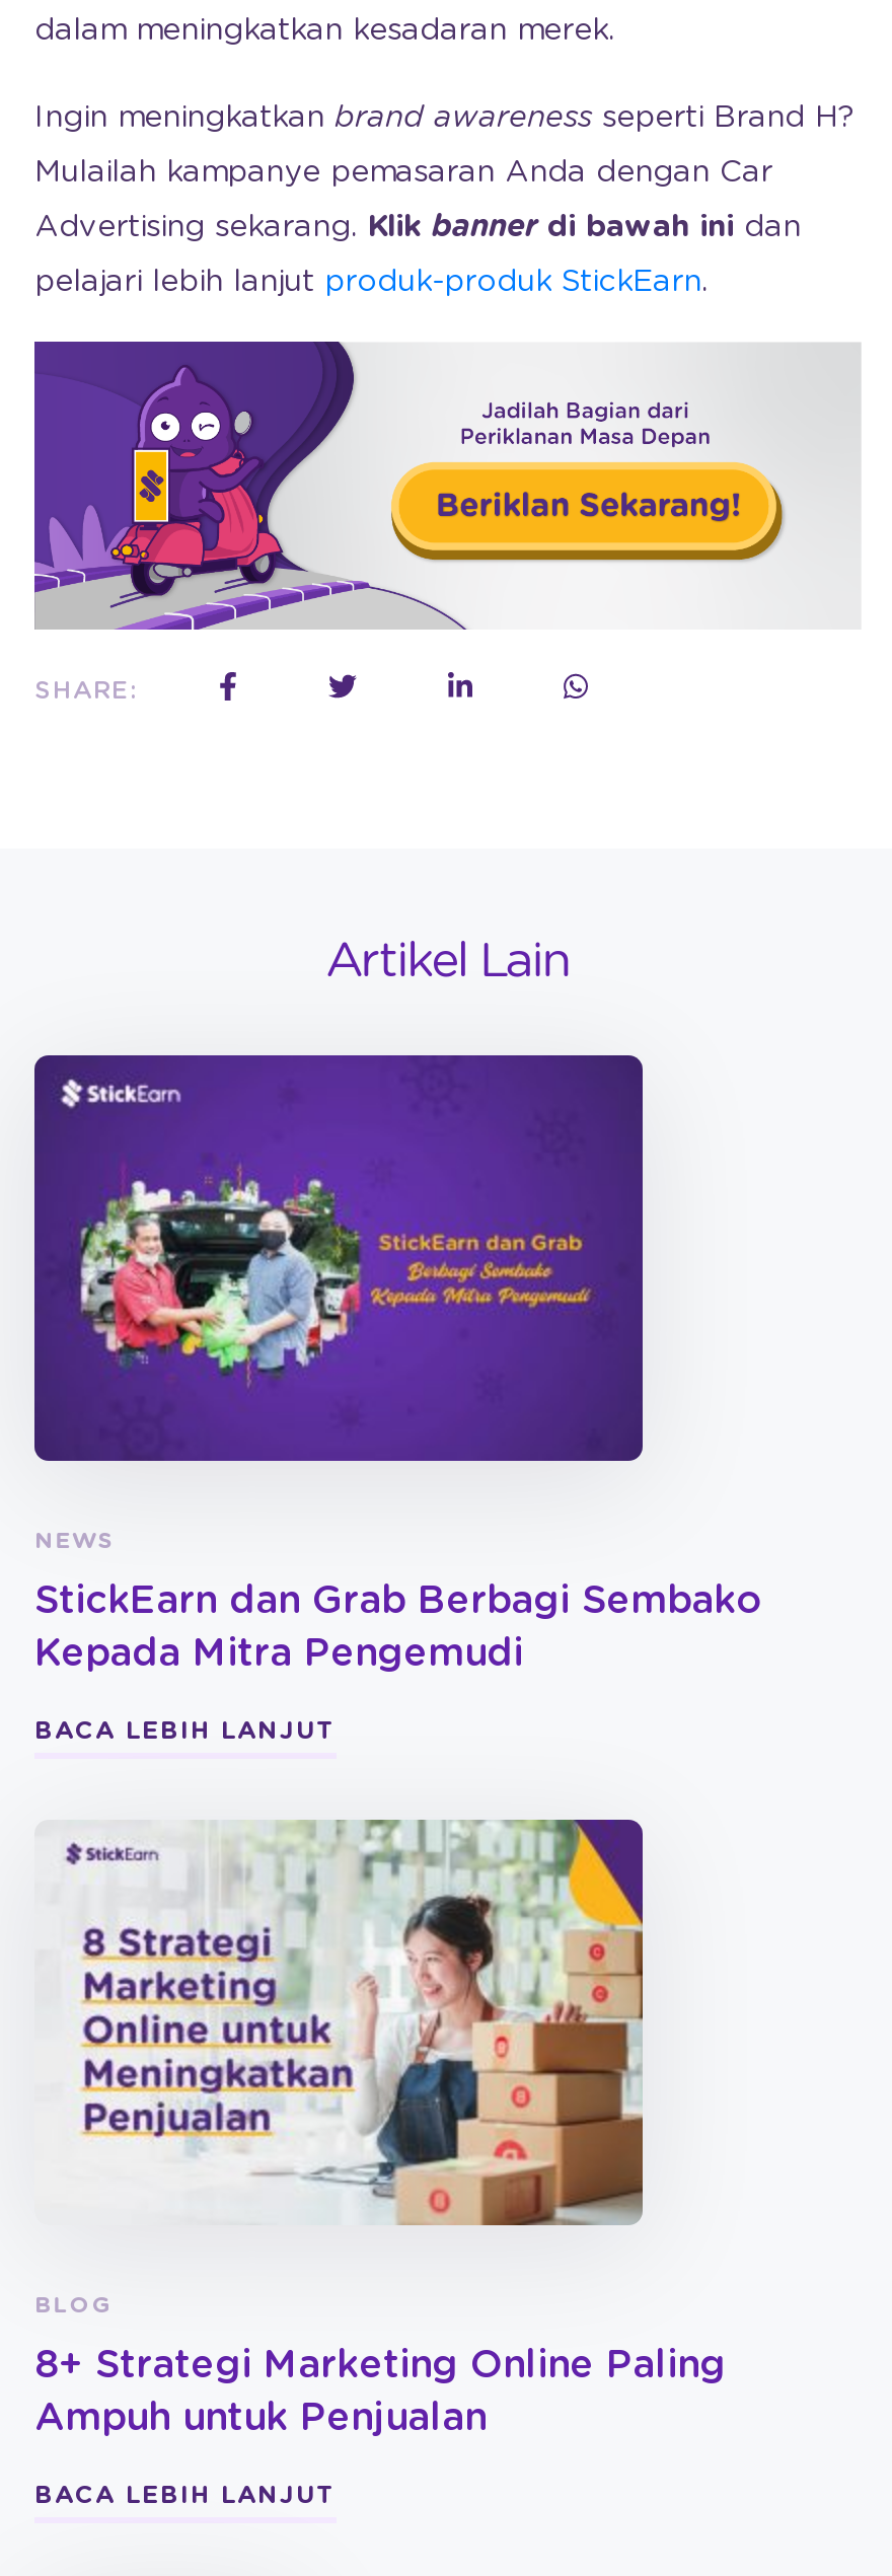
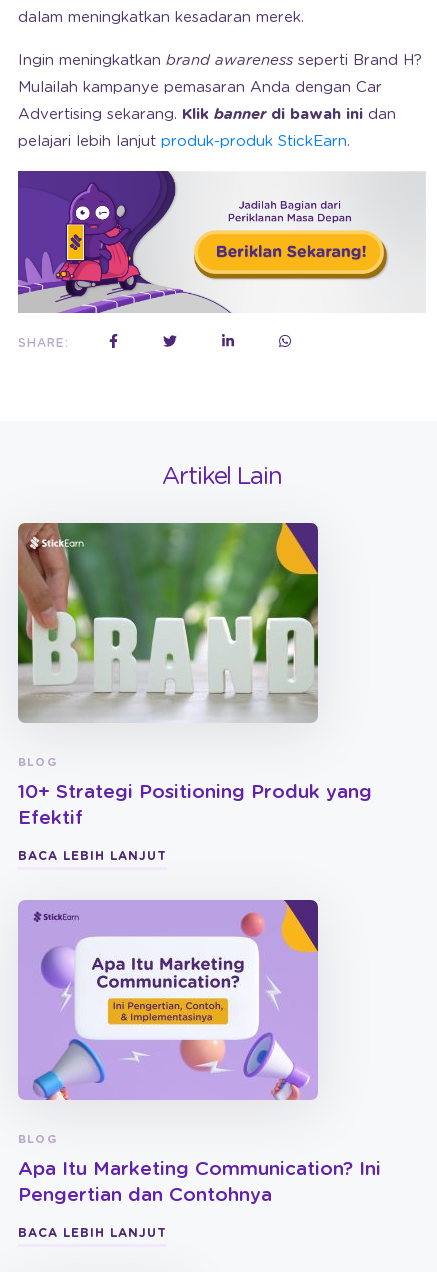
[32,1053,645,1551] [image] | NEWS -> [17,522,319,767] [image] | BLOG
[34,1581,762,1673] StickEarn dan Grab Berbagi Sembako | Kepada Mitra Pengemudi -> [18,782,372,827] 10+ Strategi Positioning Produk yang | Efektif
[36,1818,645,2227] [image] -> [18,900,318,1101] [image]
[34,2346,726,2437] 8+ Strategi Marketing Online Paling | Ampuh untuk Penjualan -> [18,1159,381,1204] Apa Itu Marketing Communication? Ini | Pengertian dan Contohnya

